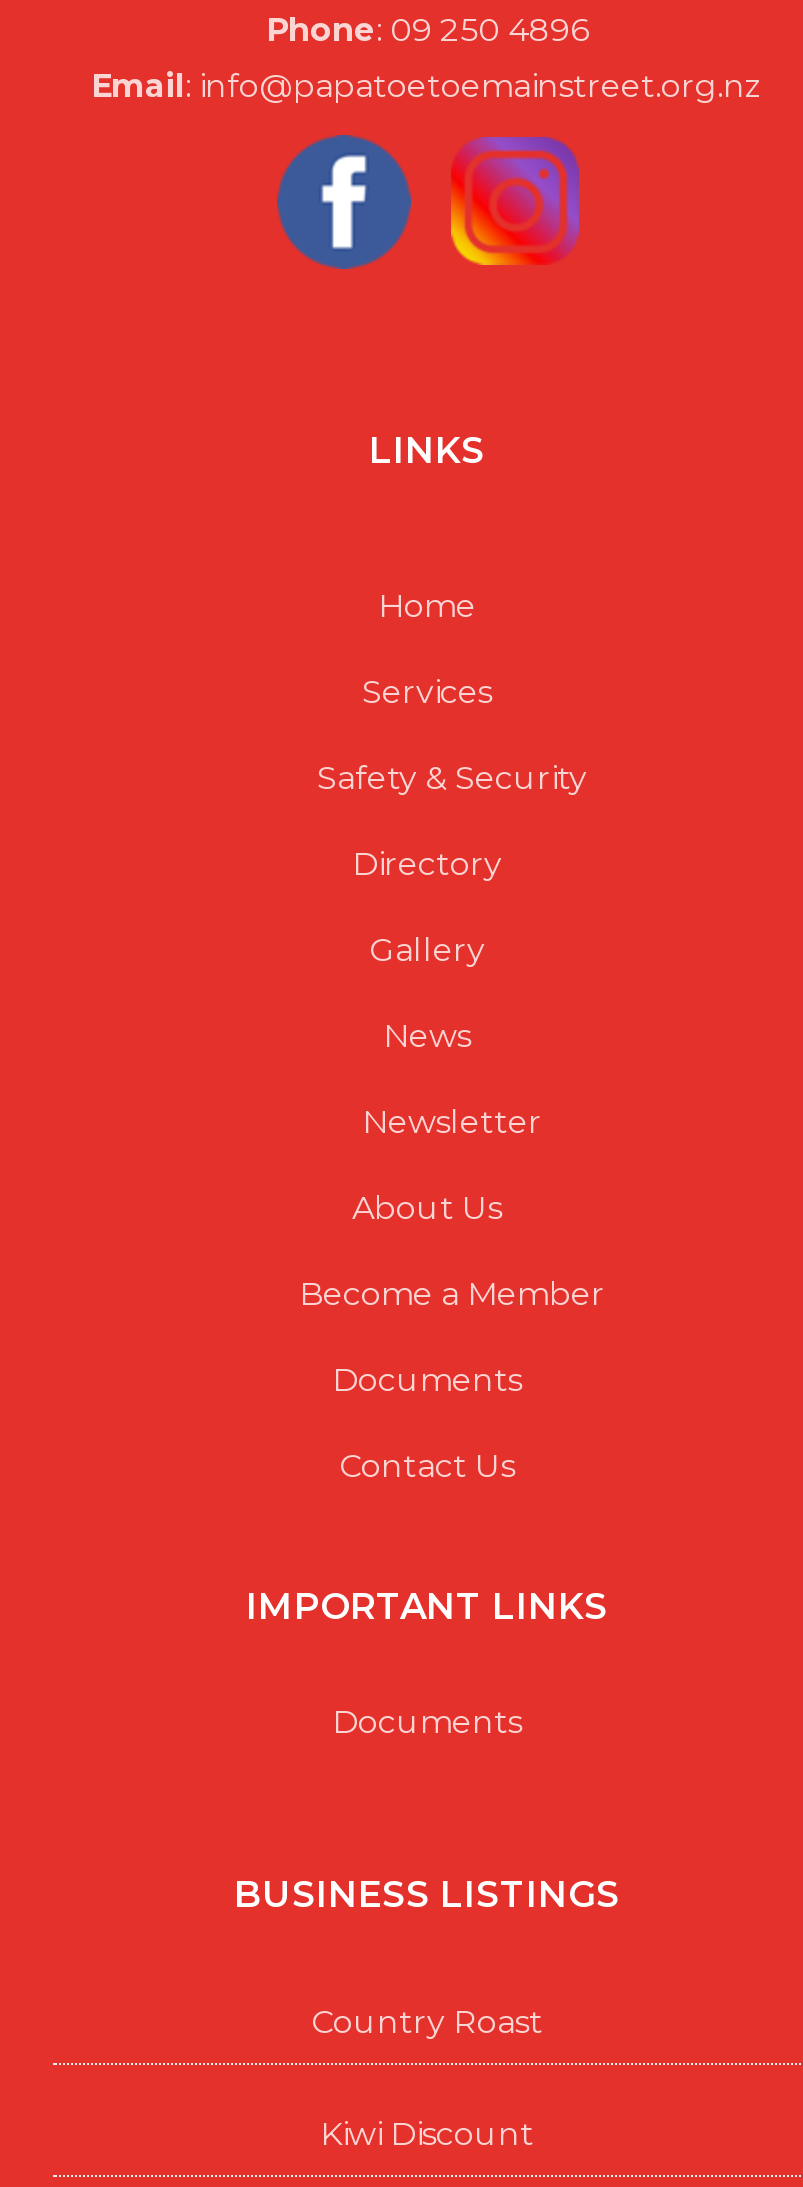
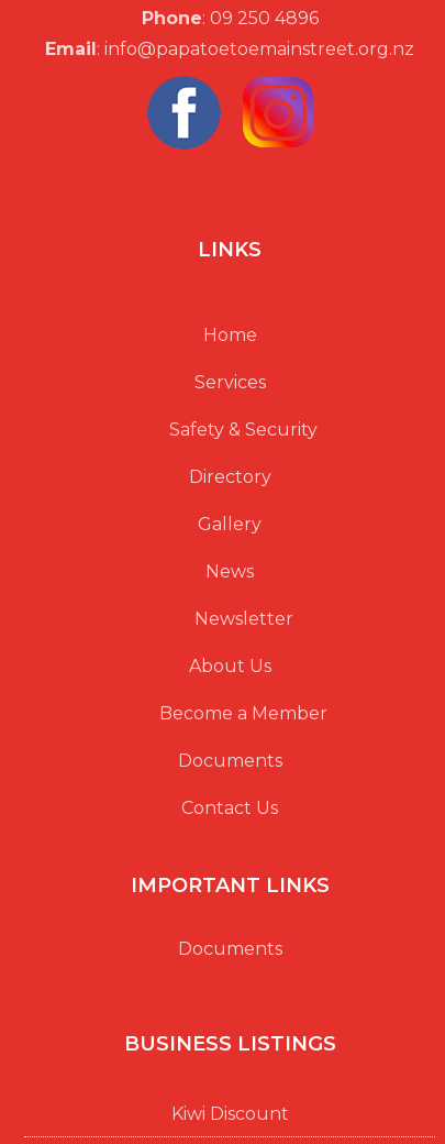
[311,2002,543,2040] Country Roast -> none

